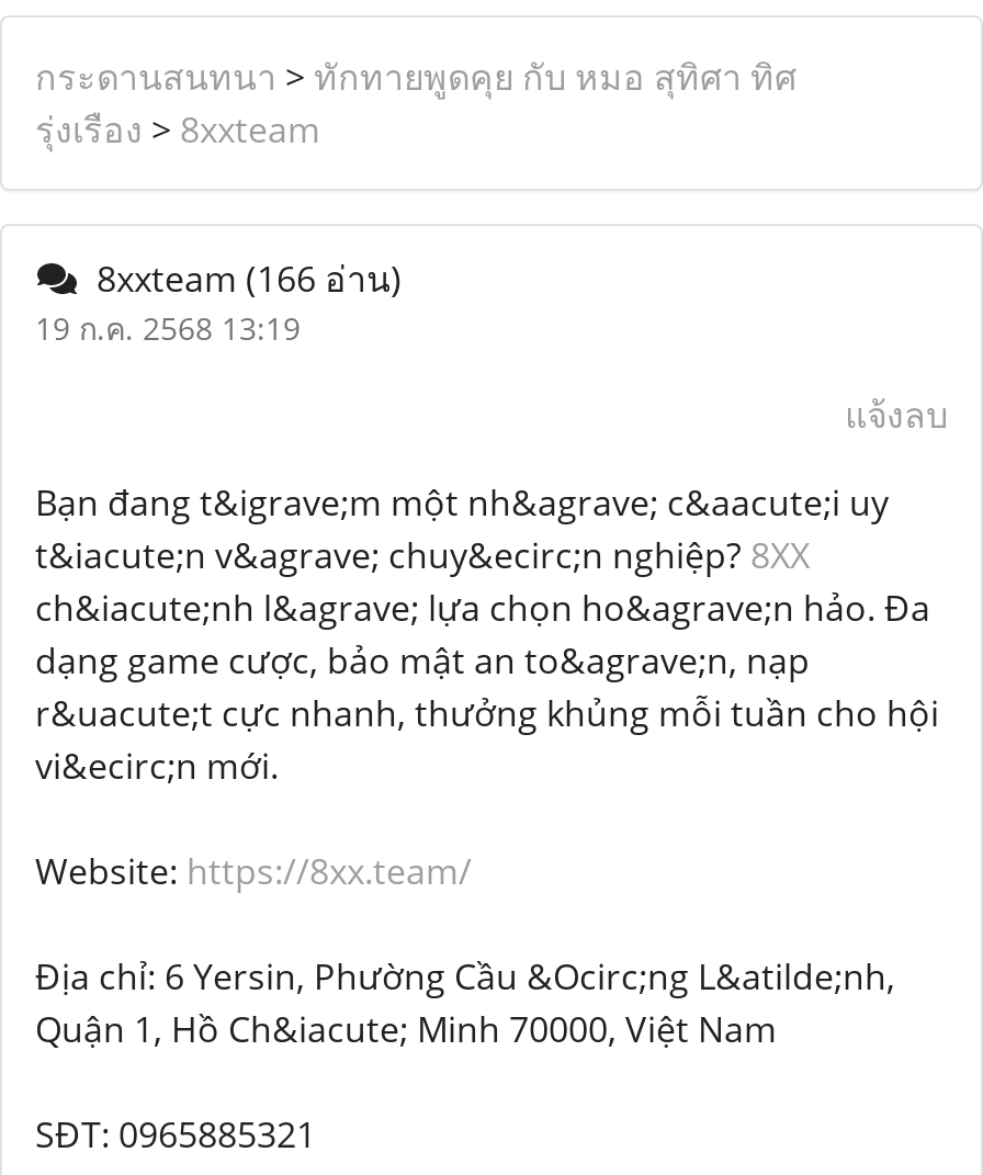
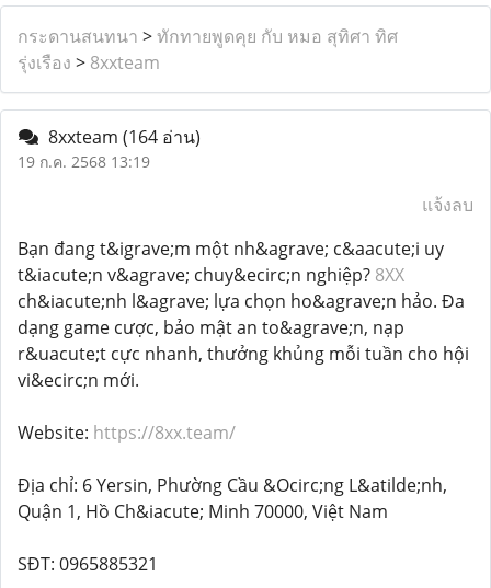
[79,255,402,303] 8xxteam (166 อ่าน) -> [39,125,201,149] 8xxteam (164 อ่าน)

